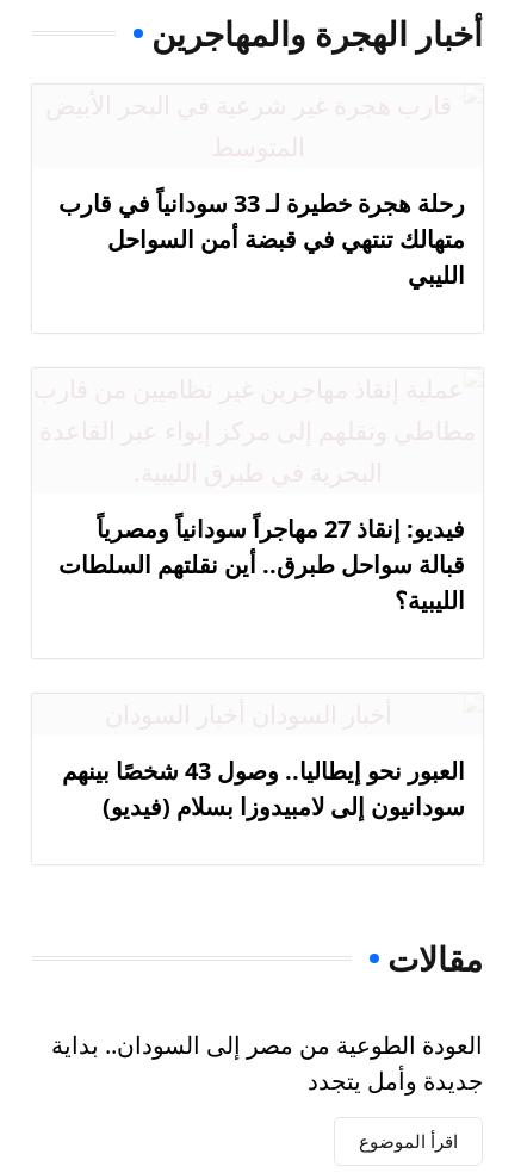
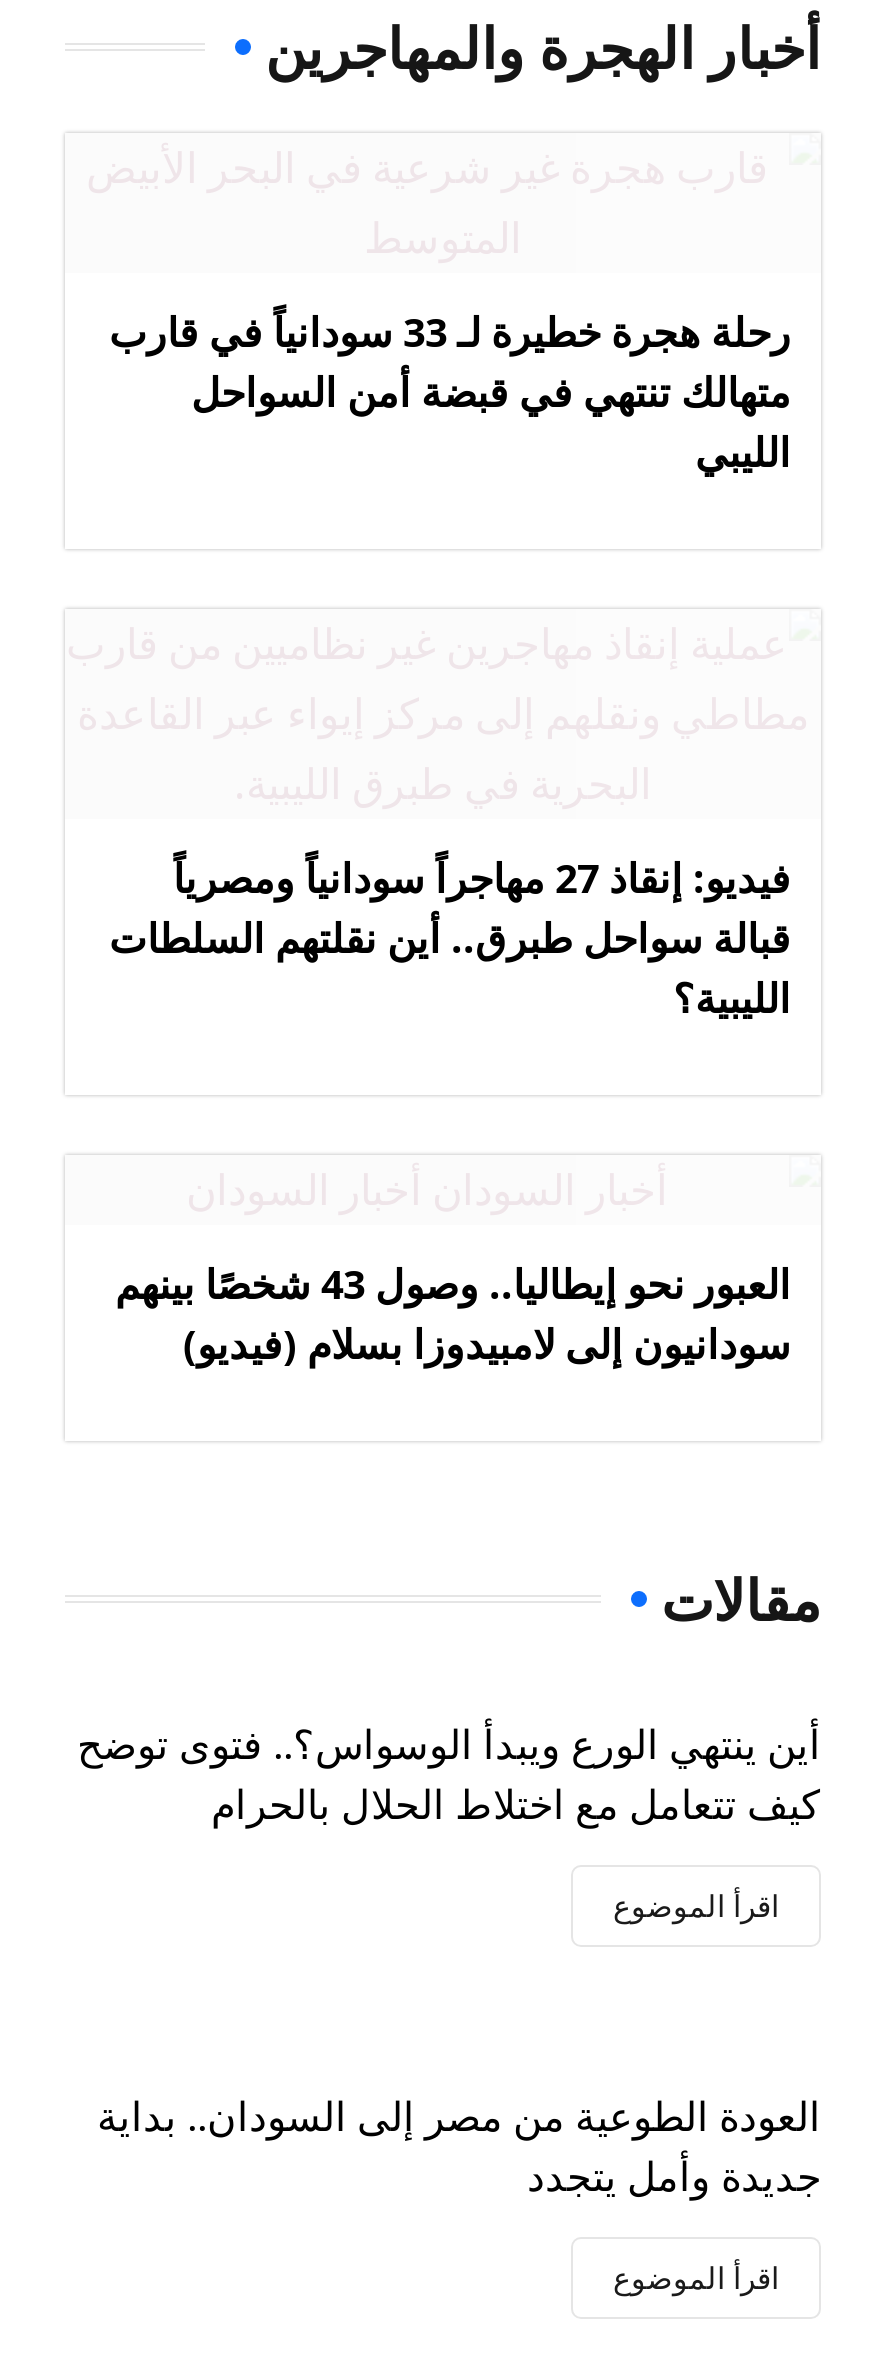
none -> [77,1717,821,1925] أين ينتهي الورع ويبدأ الوسواس؟.. فتوى توضح | كيف تتعامل مع اختلاط الحلال بالحرام | اقرأ الموضوع

